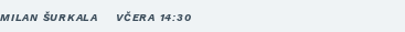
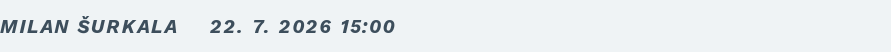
[0,11,191,23] MILAN ŠURKALA VČERA 14:30 -> [0,15,396,37] MILAN ŠURKALA 22. 7. 2026 15:00

